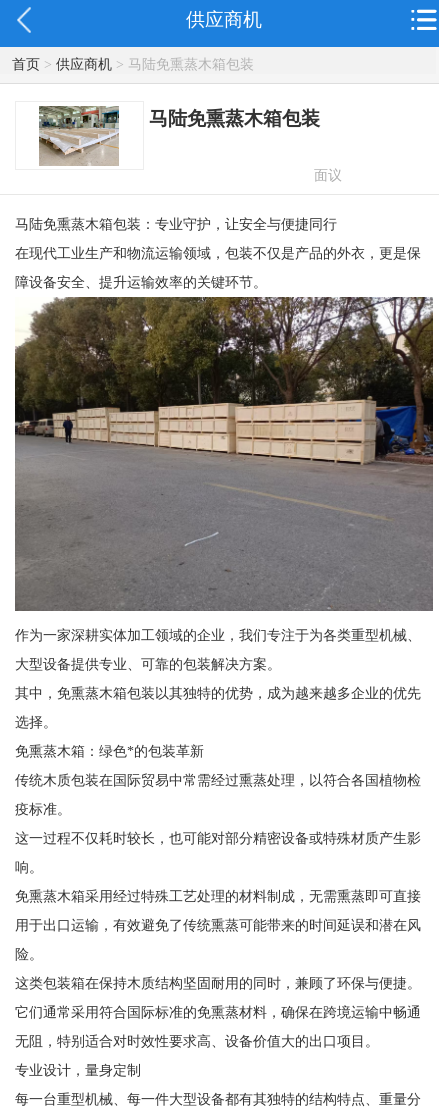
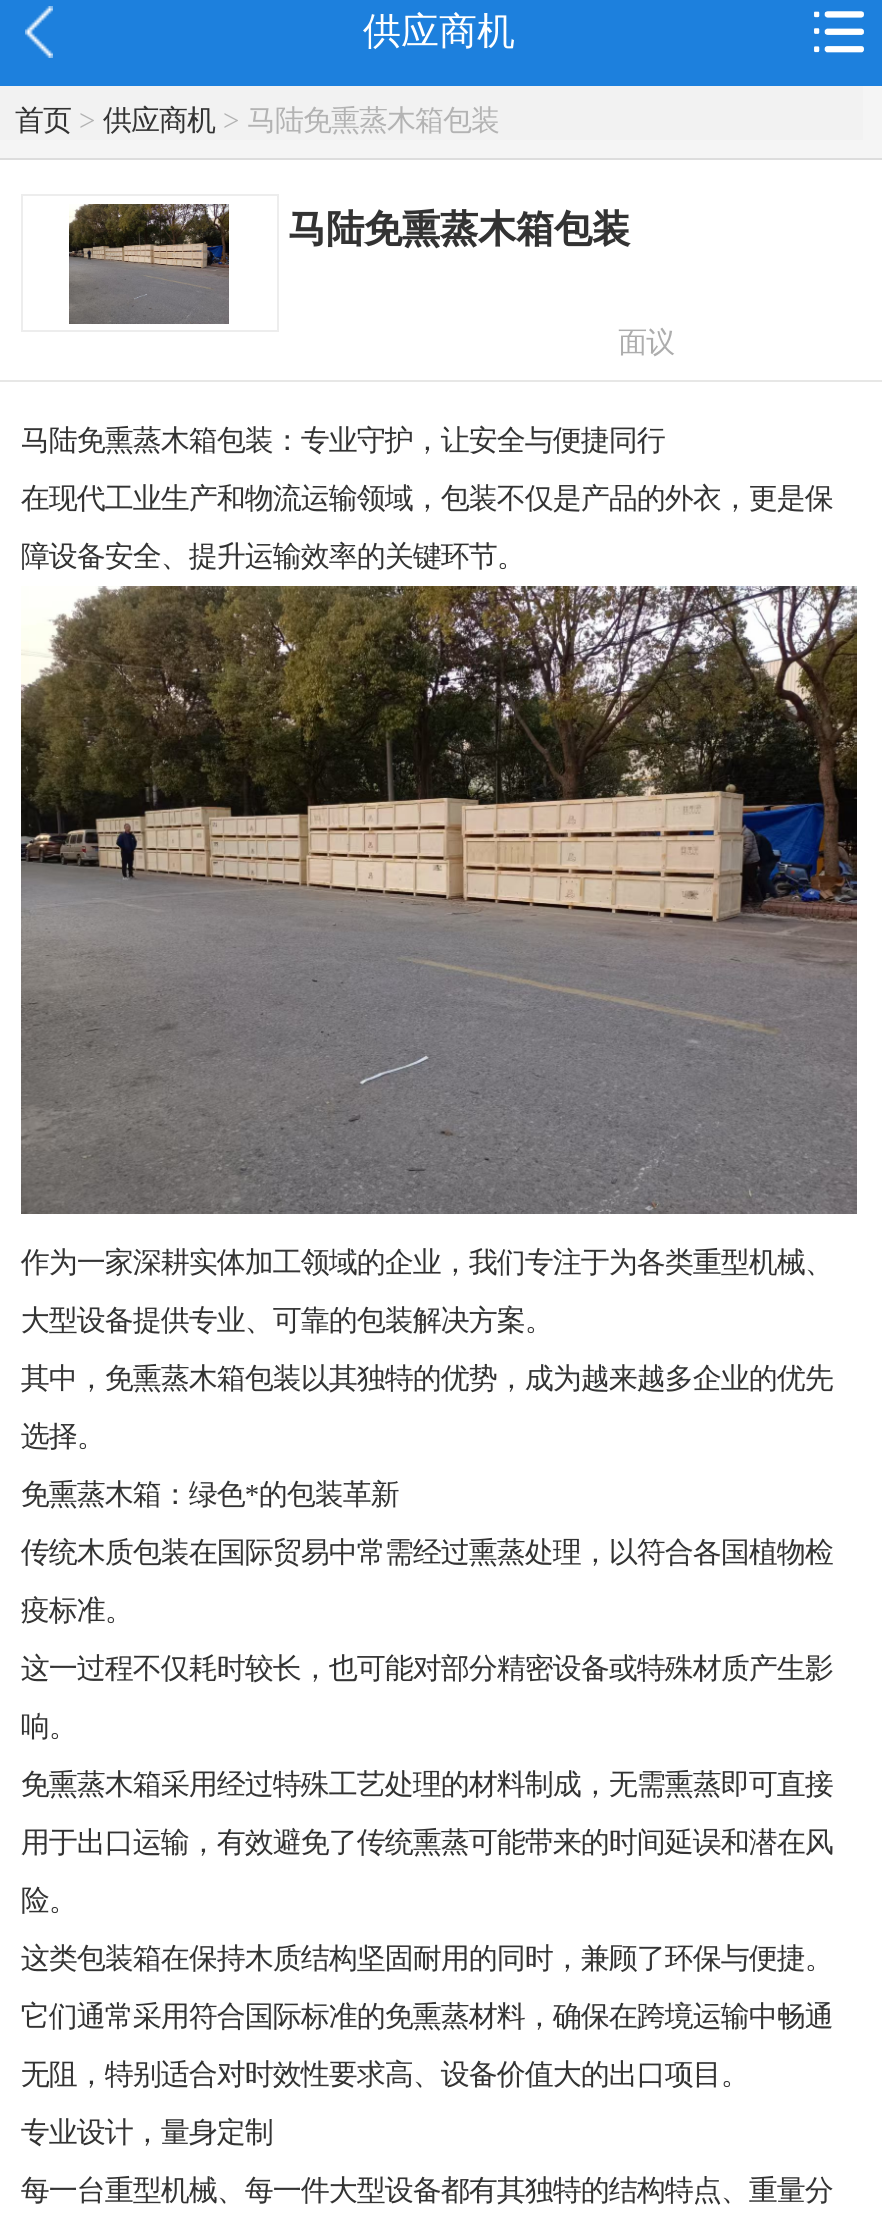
[38,105,120,165] [image] -> [69,204,231,324] [image]

